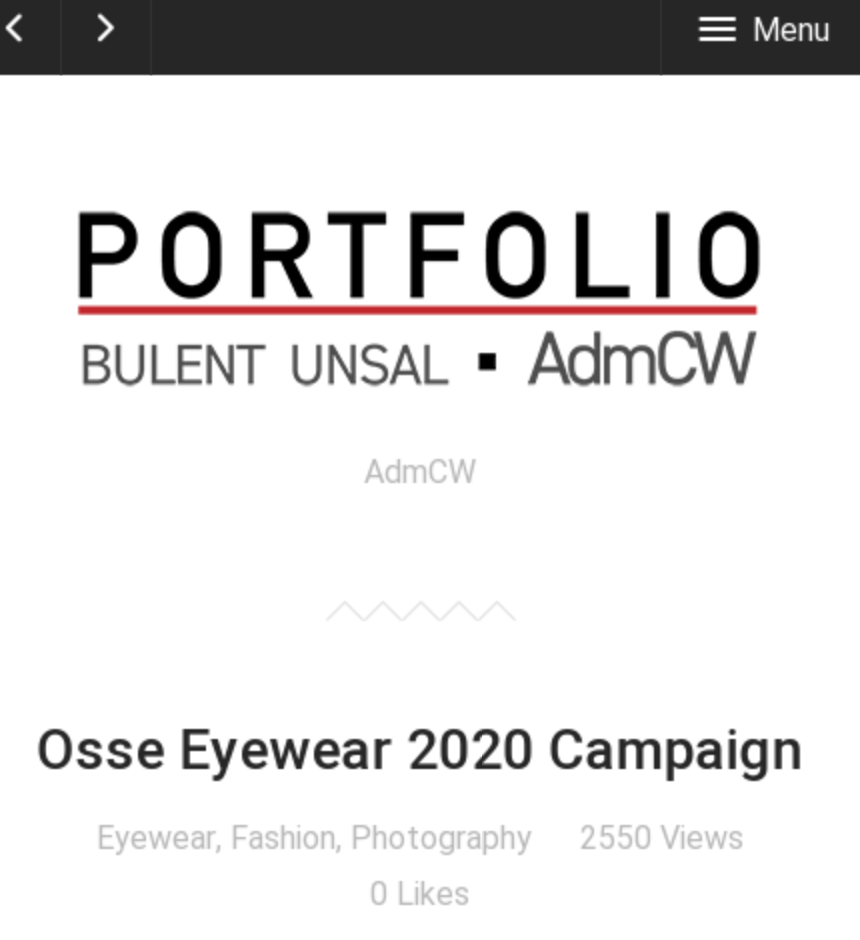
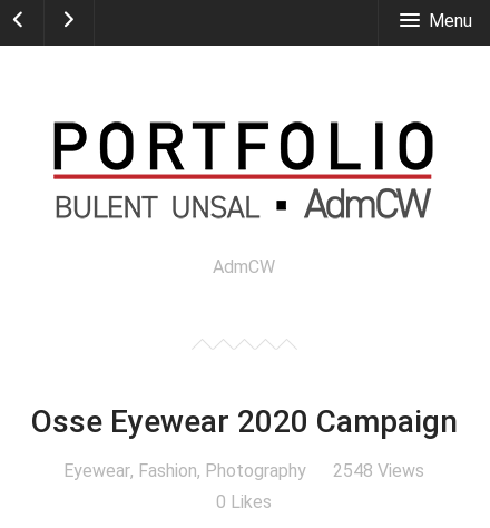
[96,819,744,857] Eyewear, Fashion, Photography 2550 Views -> [63,460,424,481] Eyewear, Fashion, Photography 2548 Views

